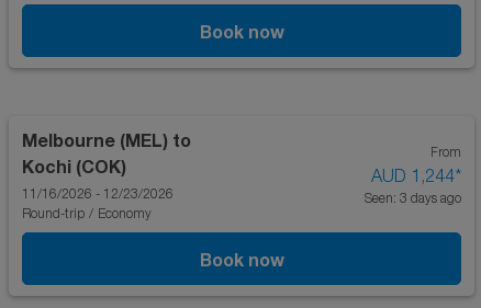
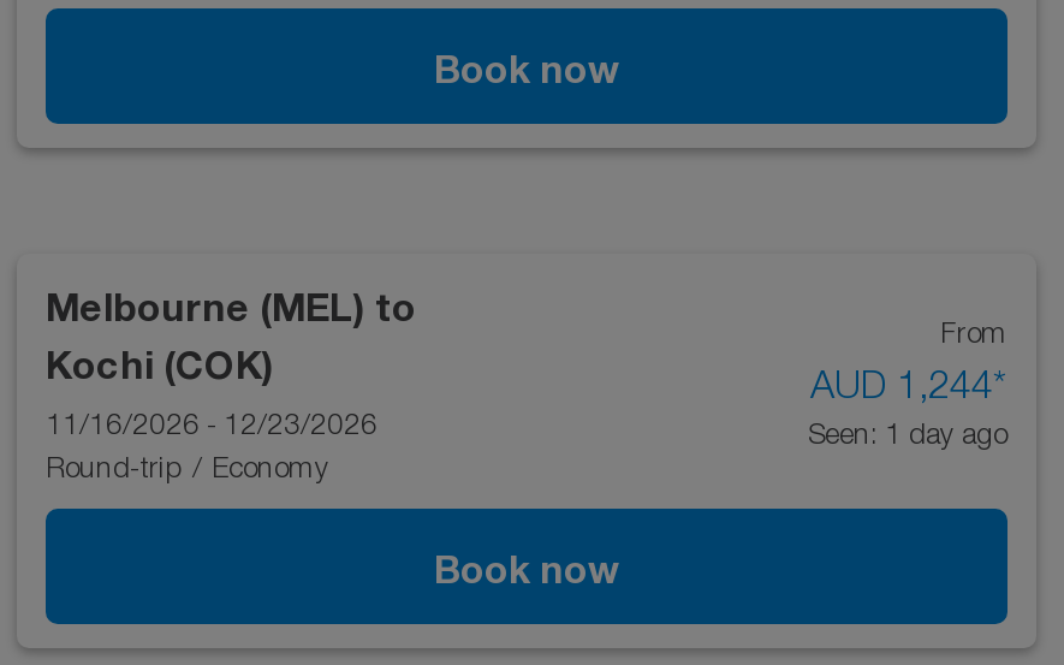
[365,190,461,206] Seen: 3 days ago -> [808,415,1007,451] Seen: 1 day ago

